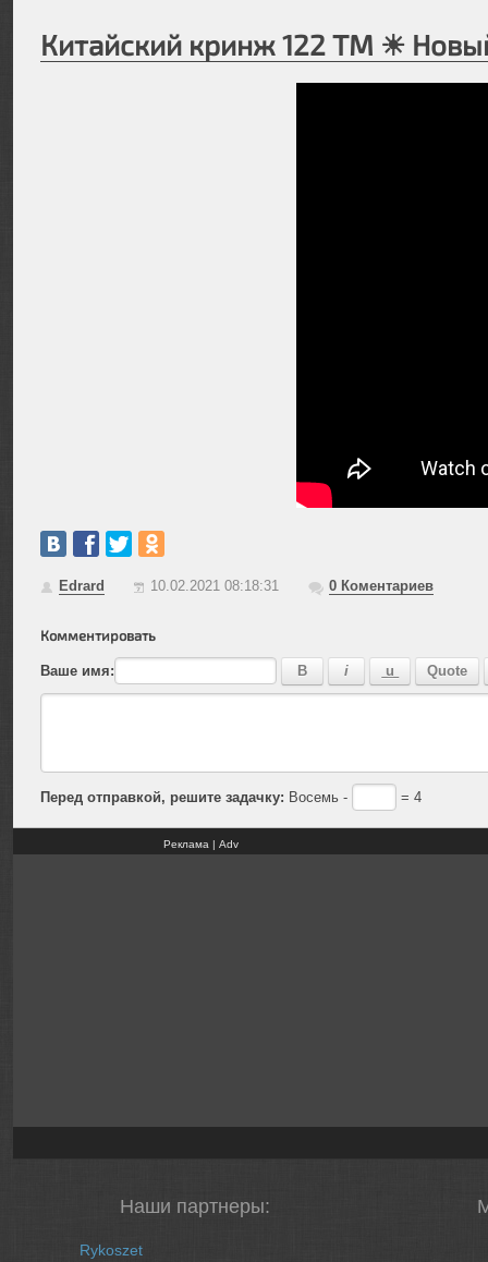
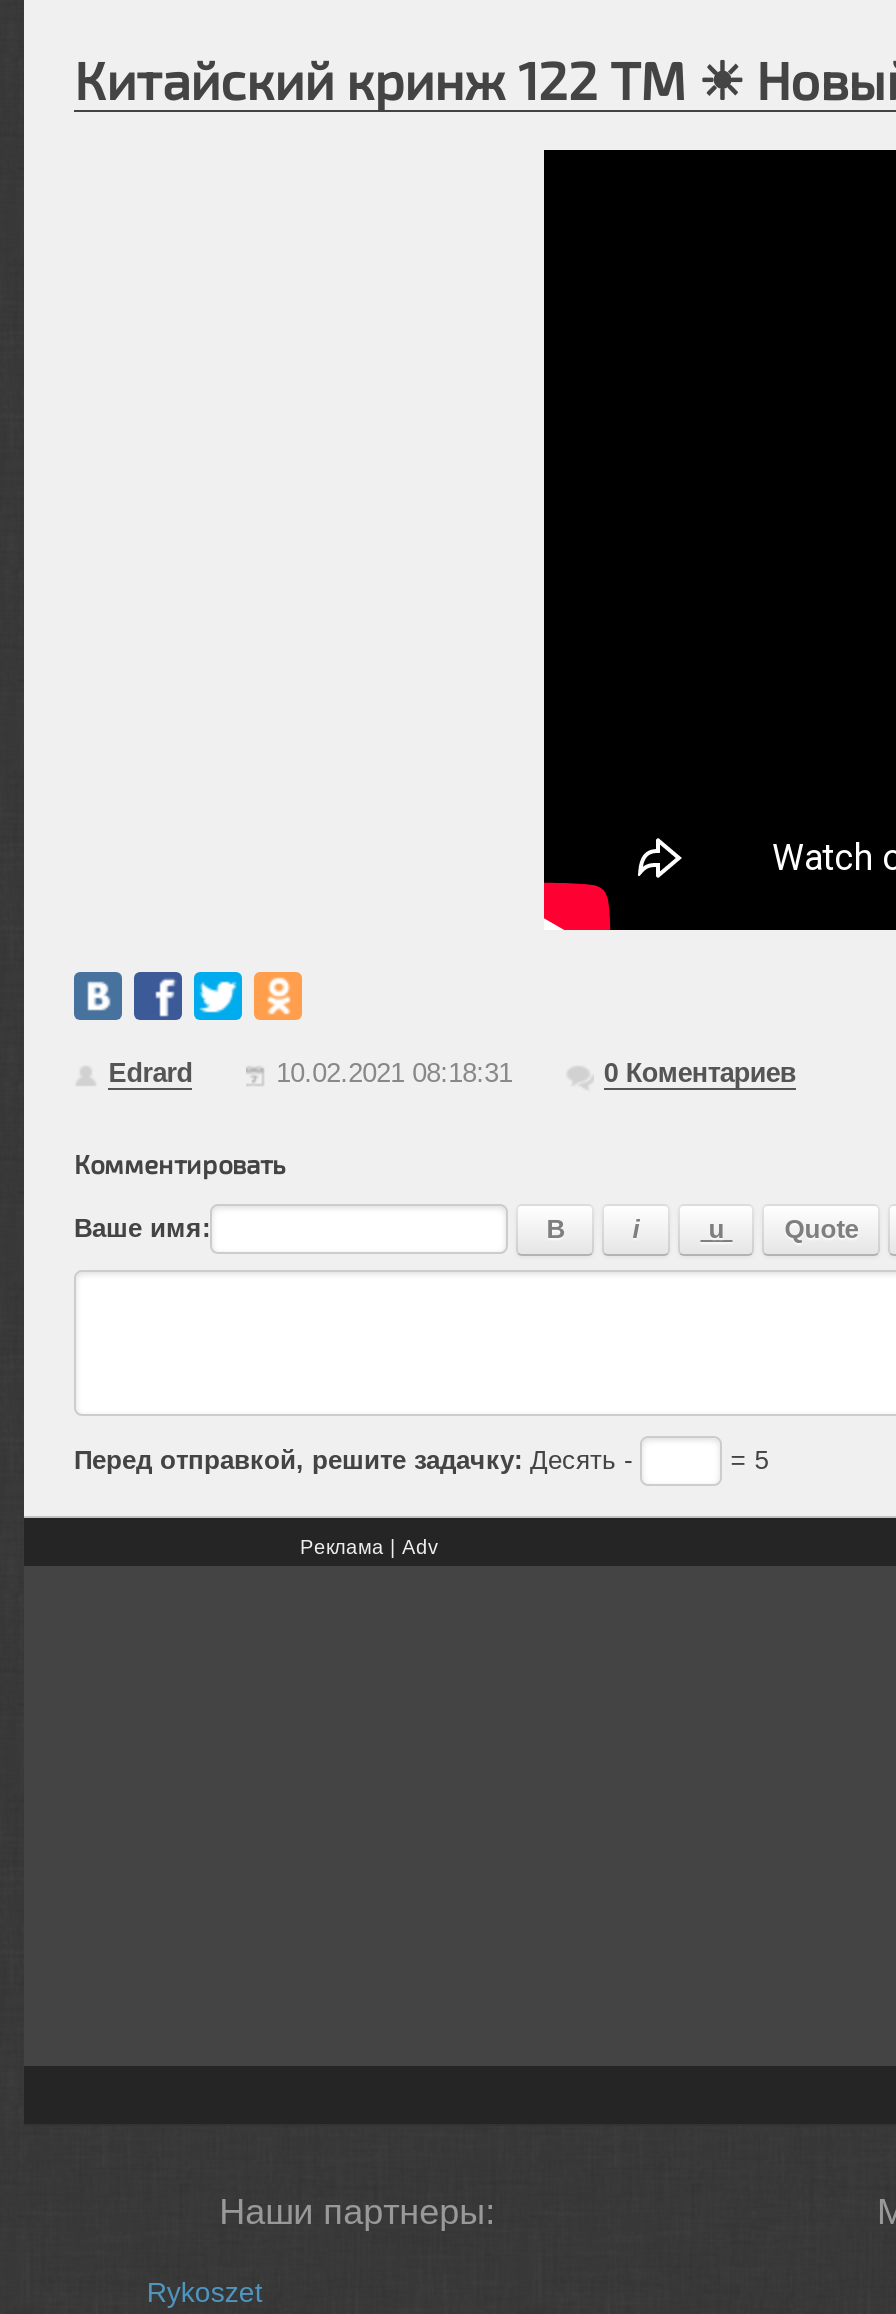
[40,788,352,804] Перед отправкой, решите задачку: Восемь - -> [74,1444,640,1474] Перед отправкой, решите задачку: Десять -
[397,788,422,804] = 4 -> [722,1444,768,1474] = 5

